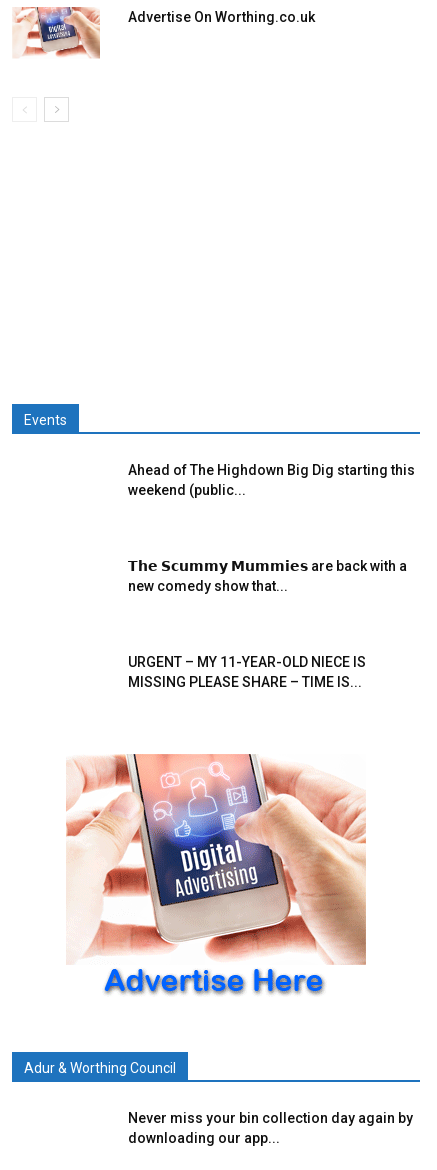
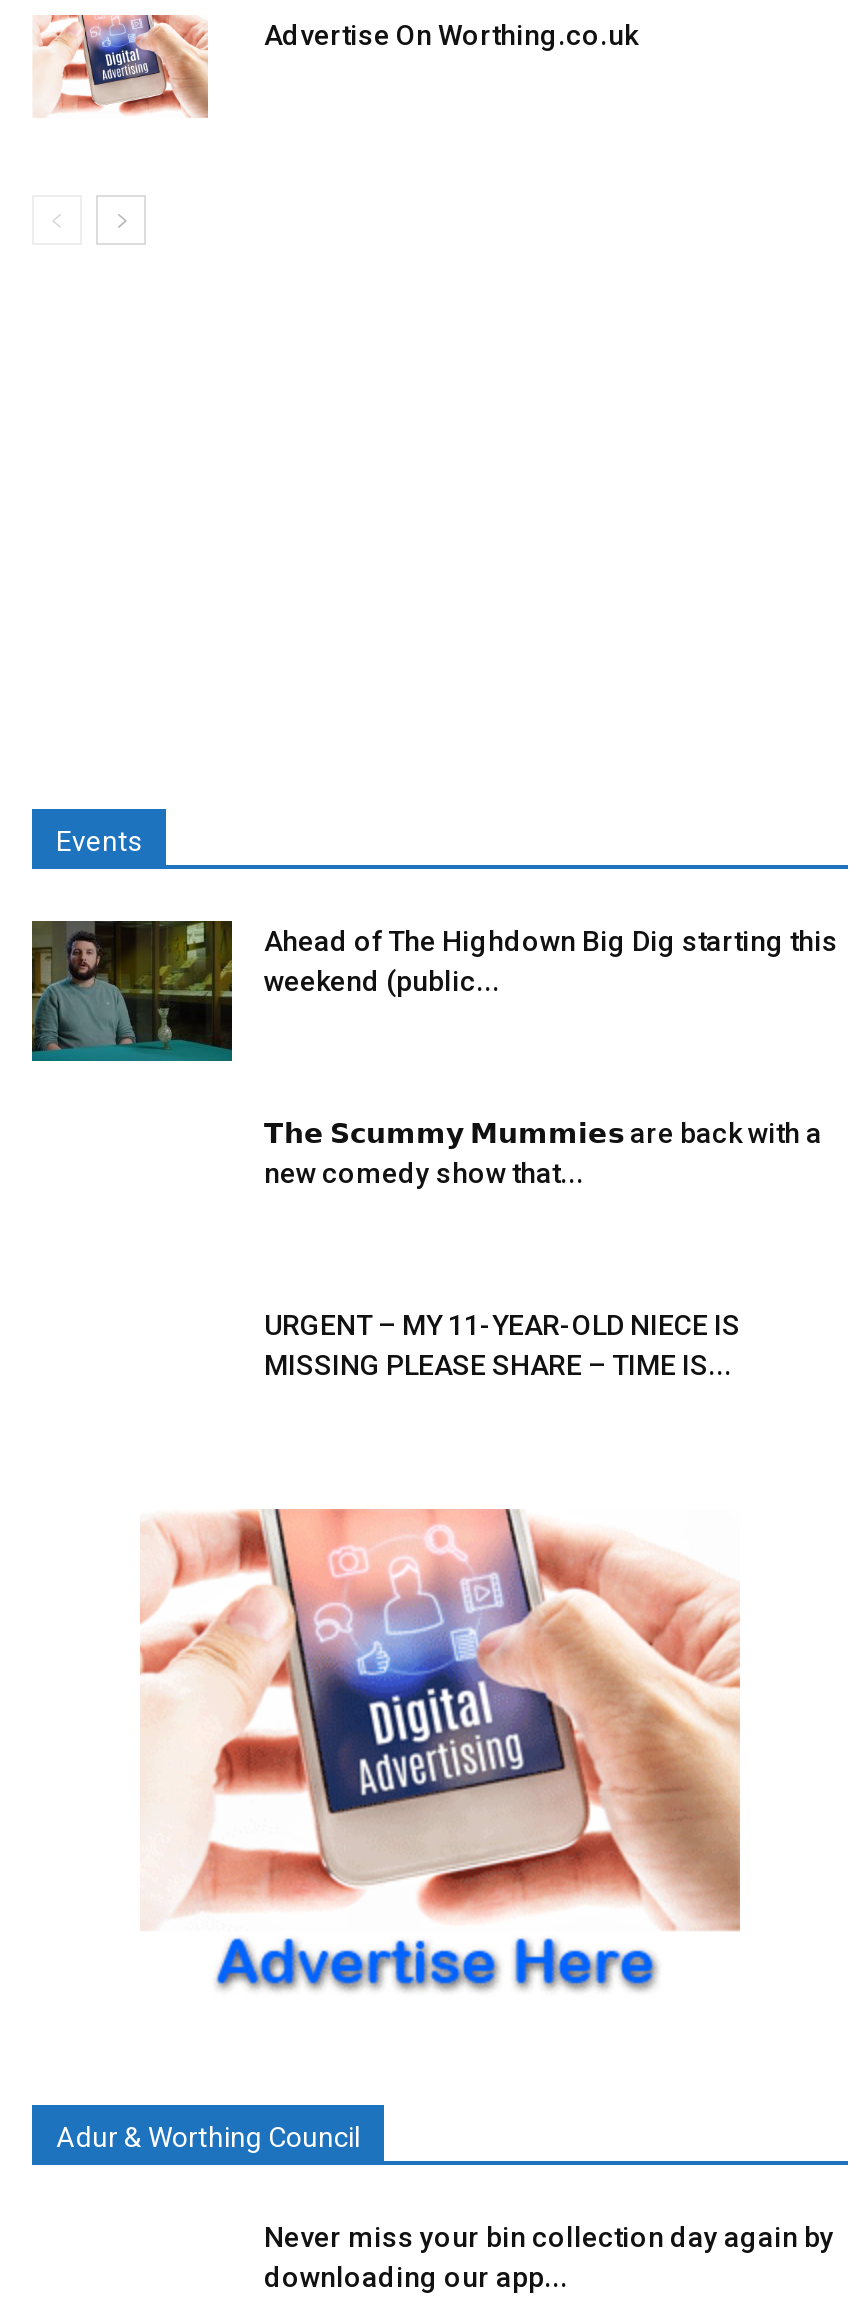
none -> [30,919,234,1063] [image]

